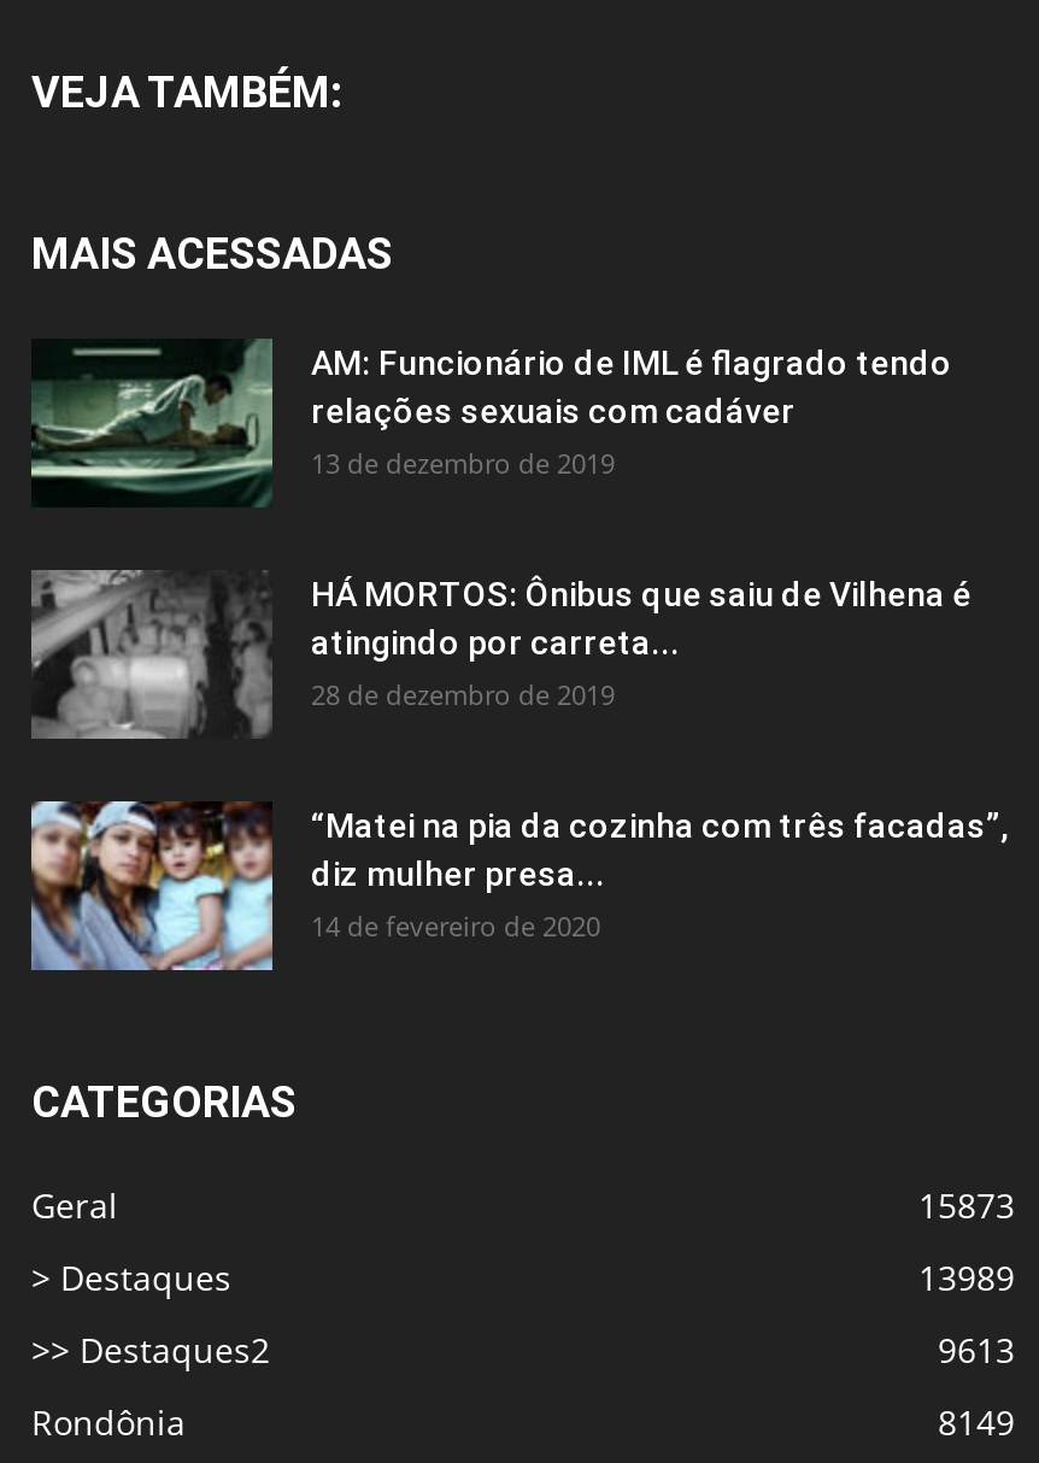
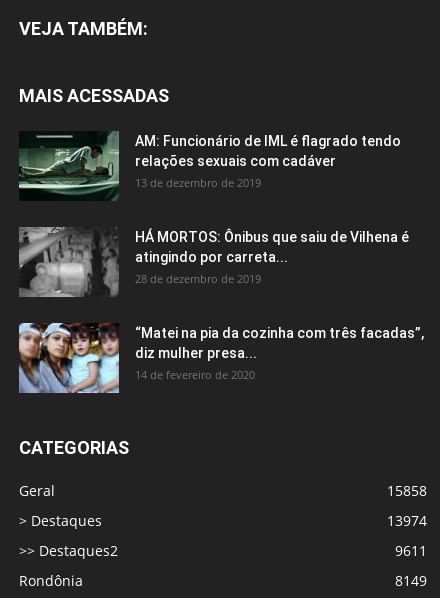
[918,1182,1015,1228] 15873 -> [387,481,427,500] 15858
[918,1254,1015,1300] 13989 -> [387,511,427,530] 13974
[938,1327,1015,1372] 9613 -> [395,541,427,560] 9611

